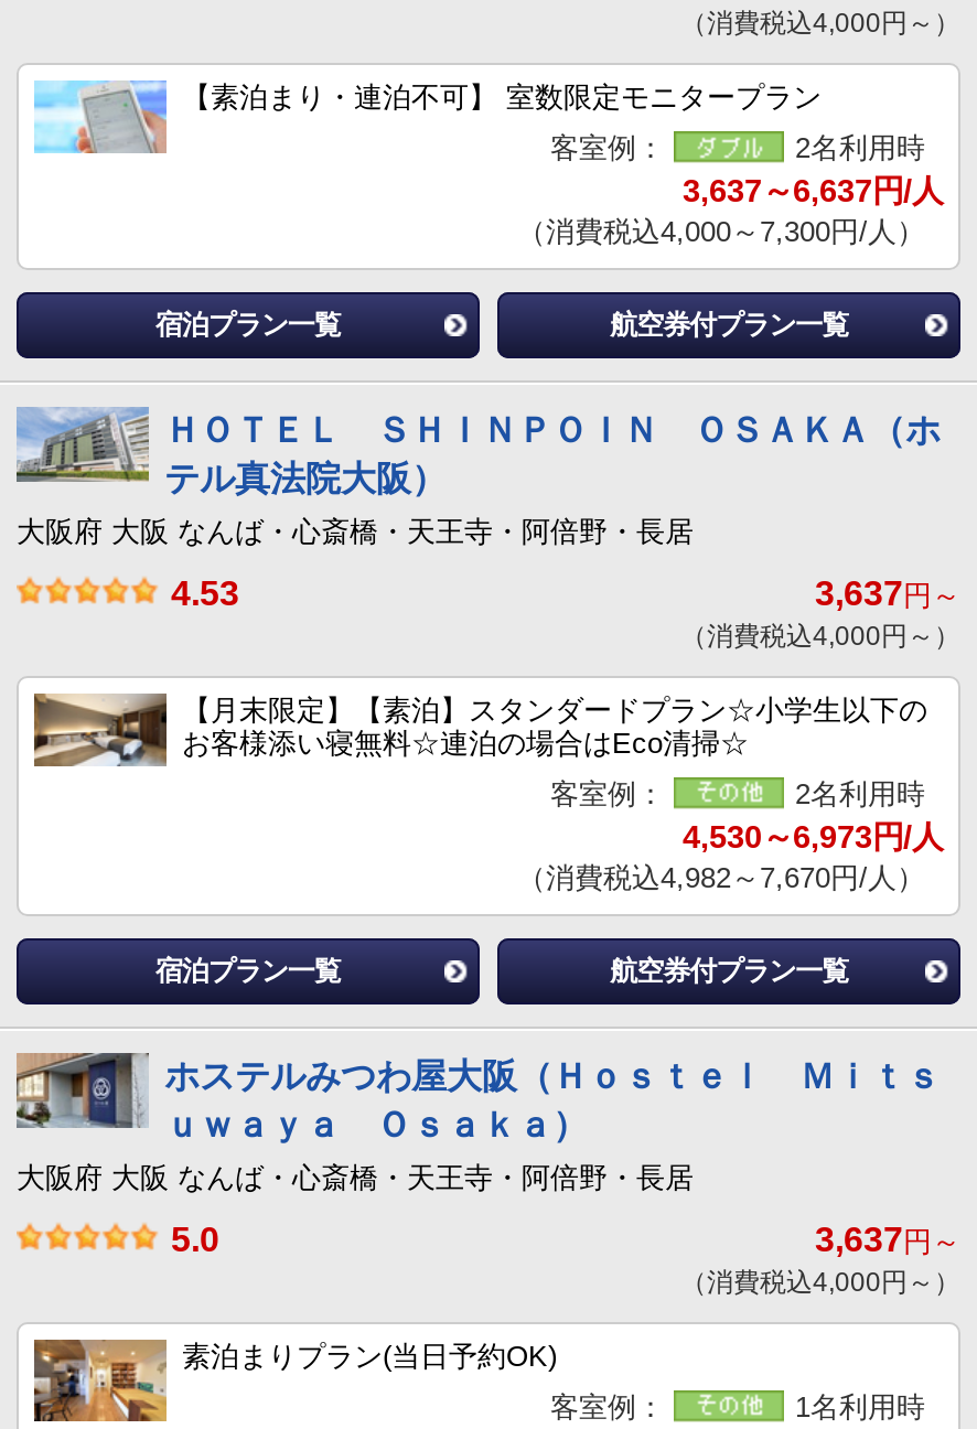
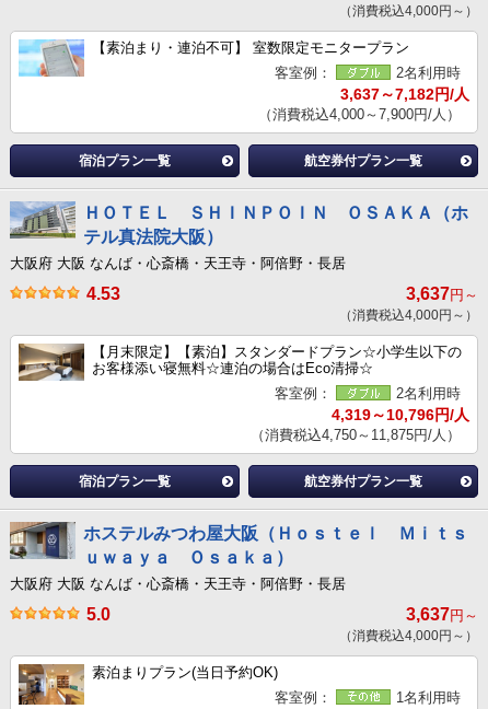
[683,172,943,207] 3,637～6,637円/人 -> [340,85,469,103] 3,637～7,182円/人
[517,214,925,247] （消費税込4,000～7,300円/人） -> [258,106,461,122] （消費税込4,000～7,900円/人）
[683,818,943,853] 4,530～6,973円/人 -> [332,406,469,423] 4,319～10,796円/人
[517,860,925,893] （消費税込4,982～7,670円/人） -> [251,427,461,443] （消費税込4,750～11,875円/人）

